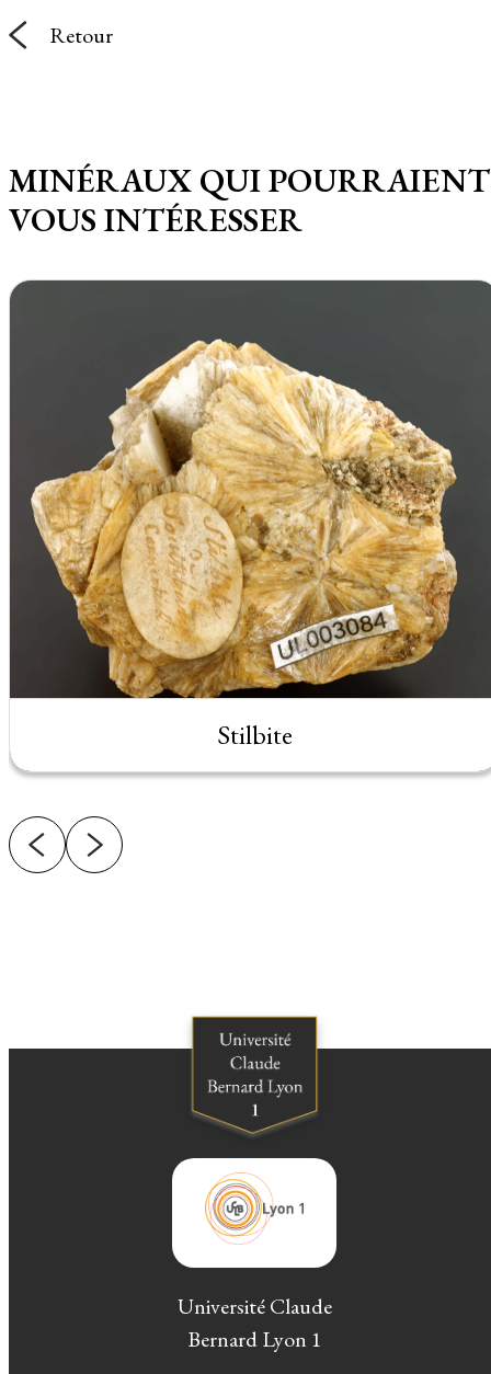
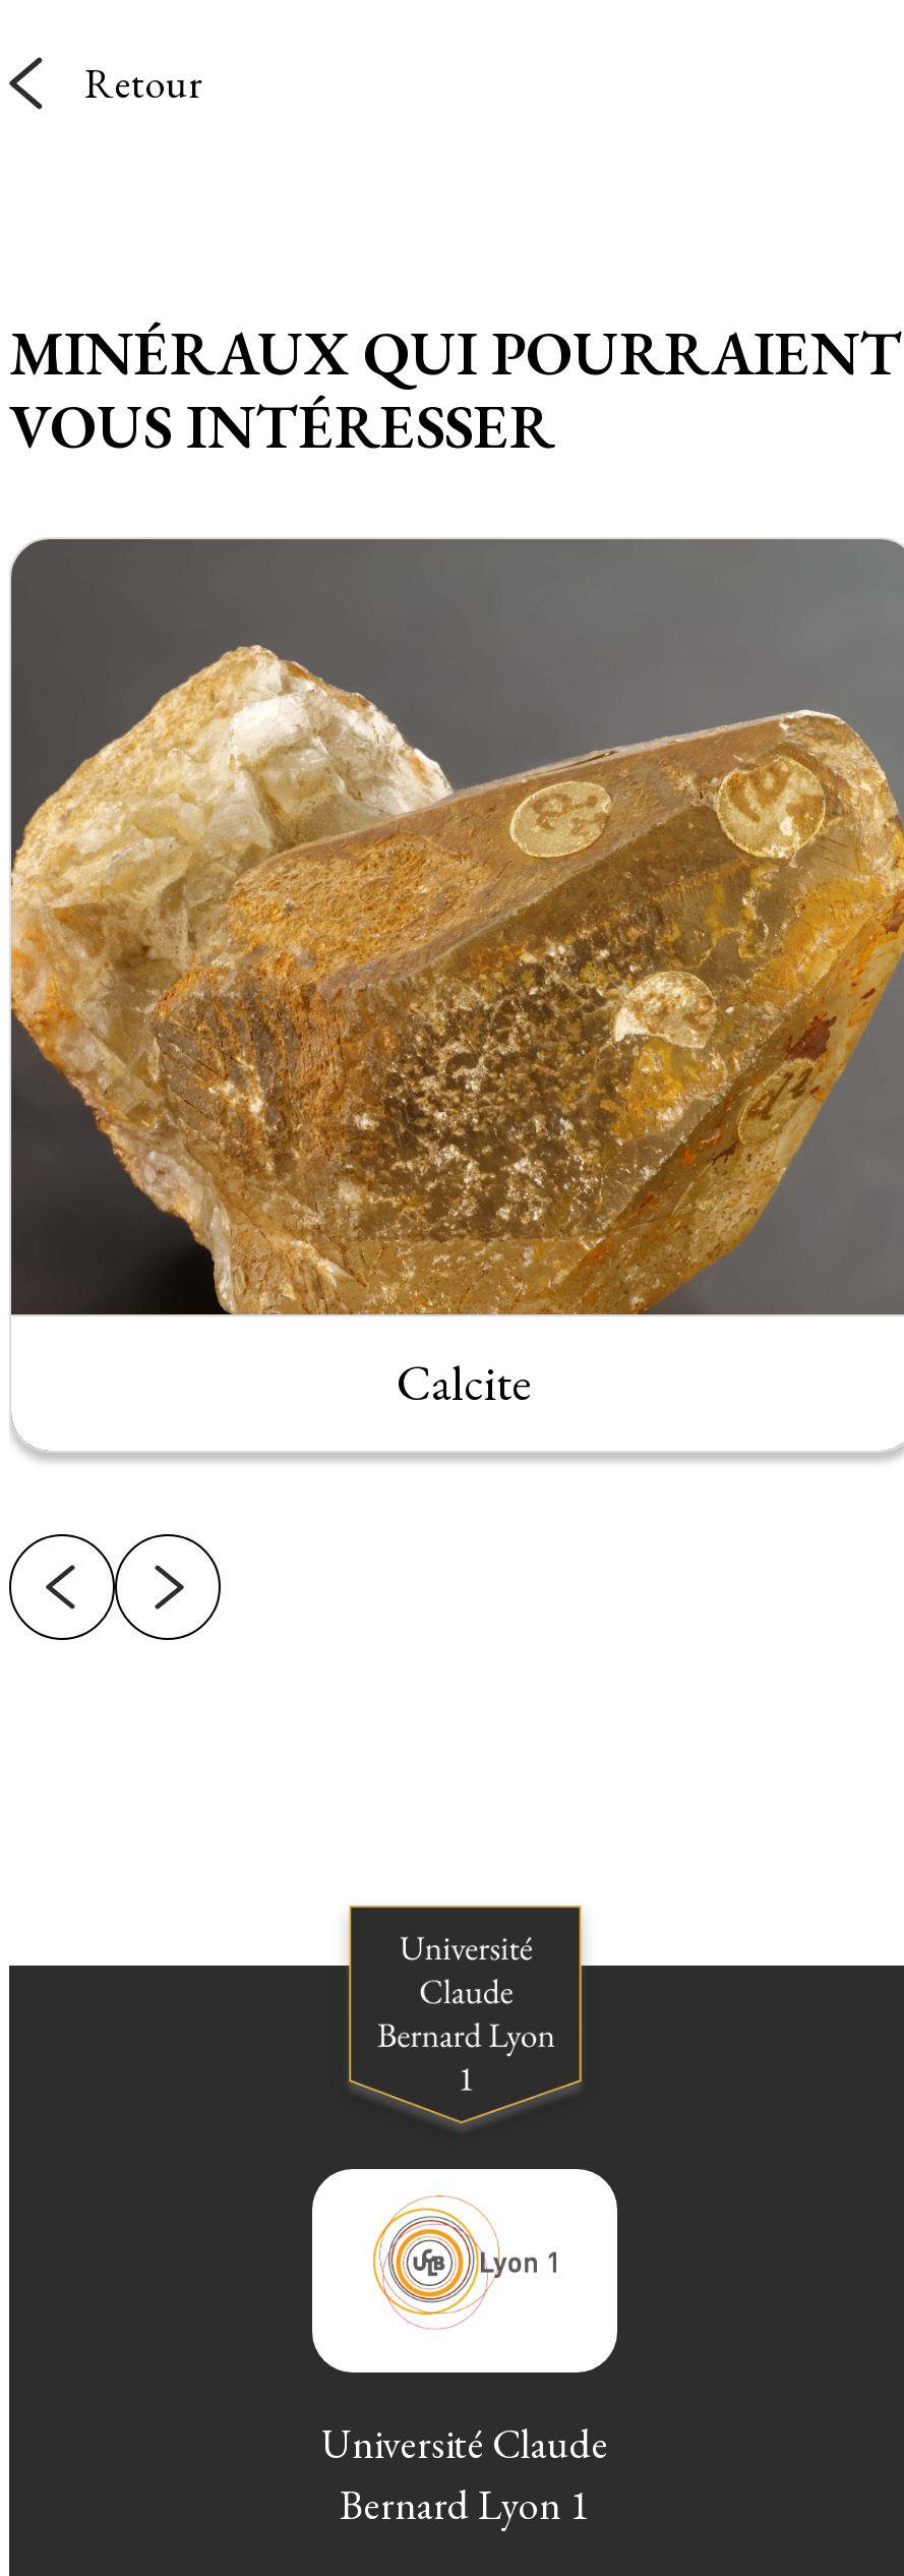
[9,282,488,752] [image] | Stilbite -> [9,539,898,1414] [image] | Calcite

